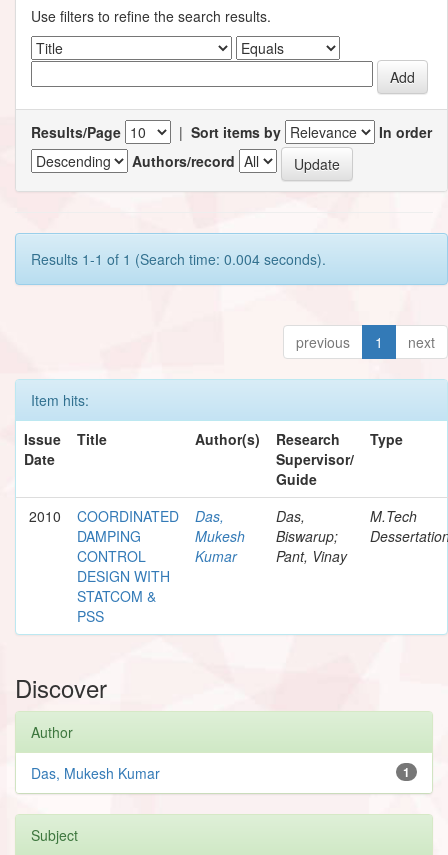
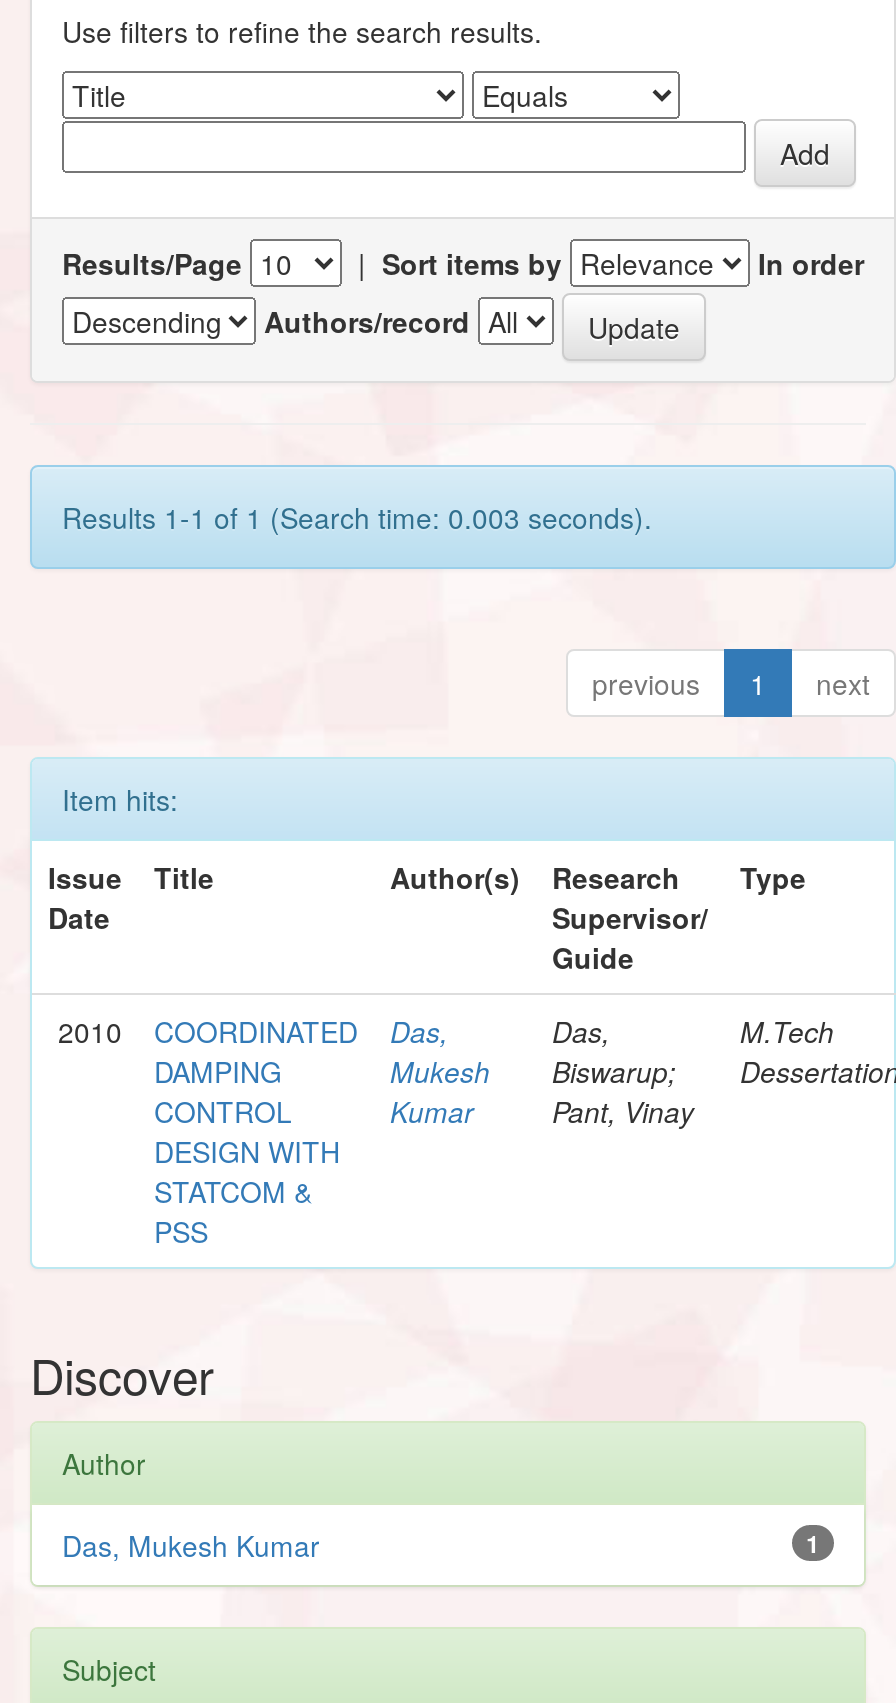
[31,248,326,268] Results 1-1 of 1 (Search time: 0.004 seconds). -> [62,496,652,536] Results 1-1 of 1 (Search time: 0.003 seconds).

